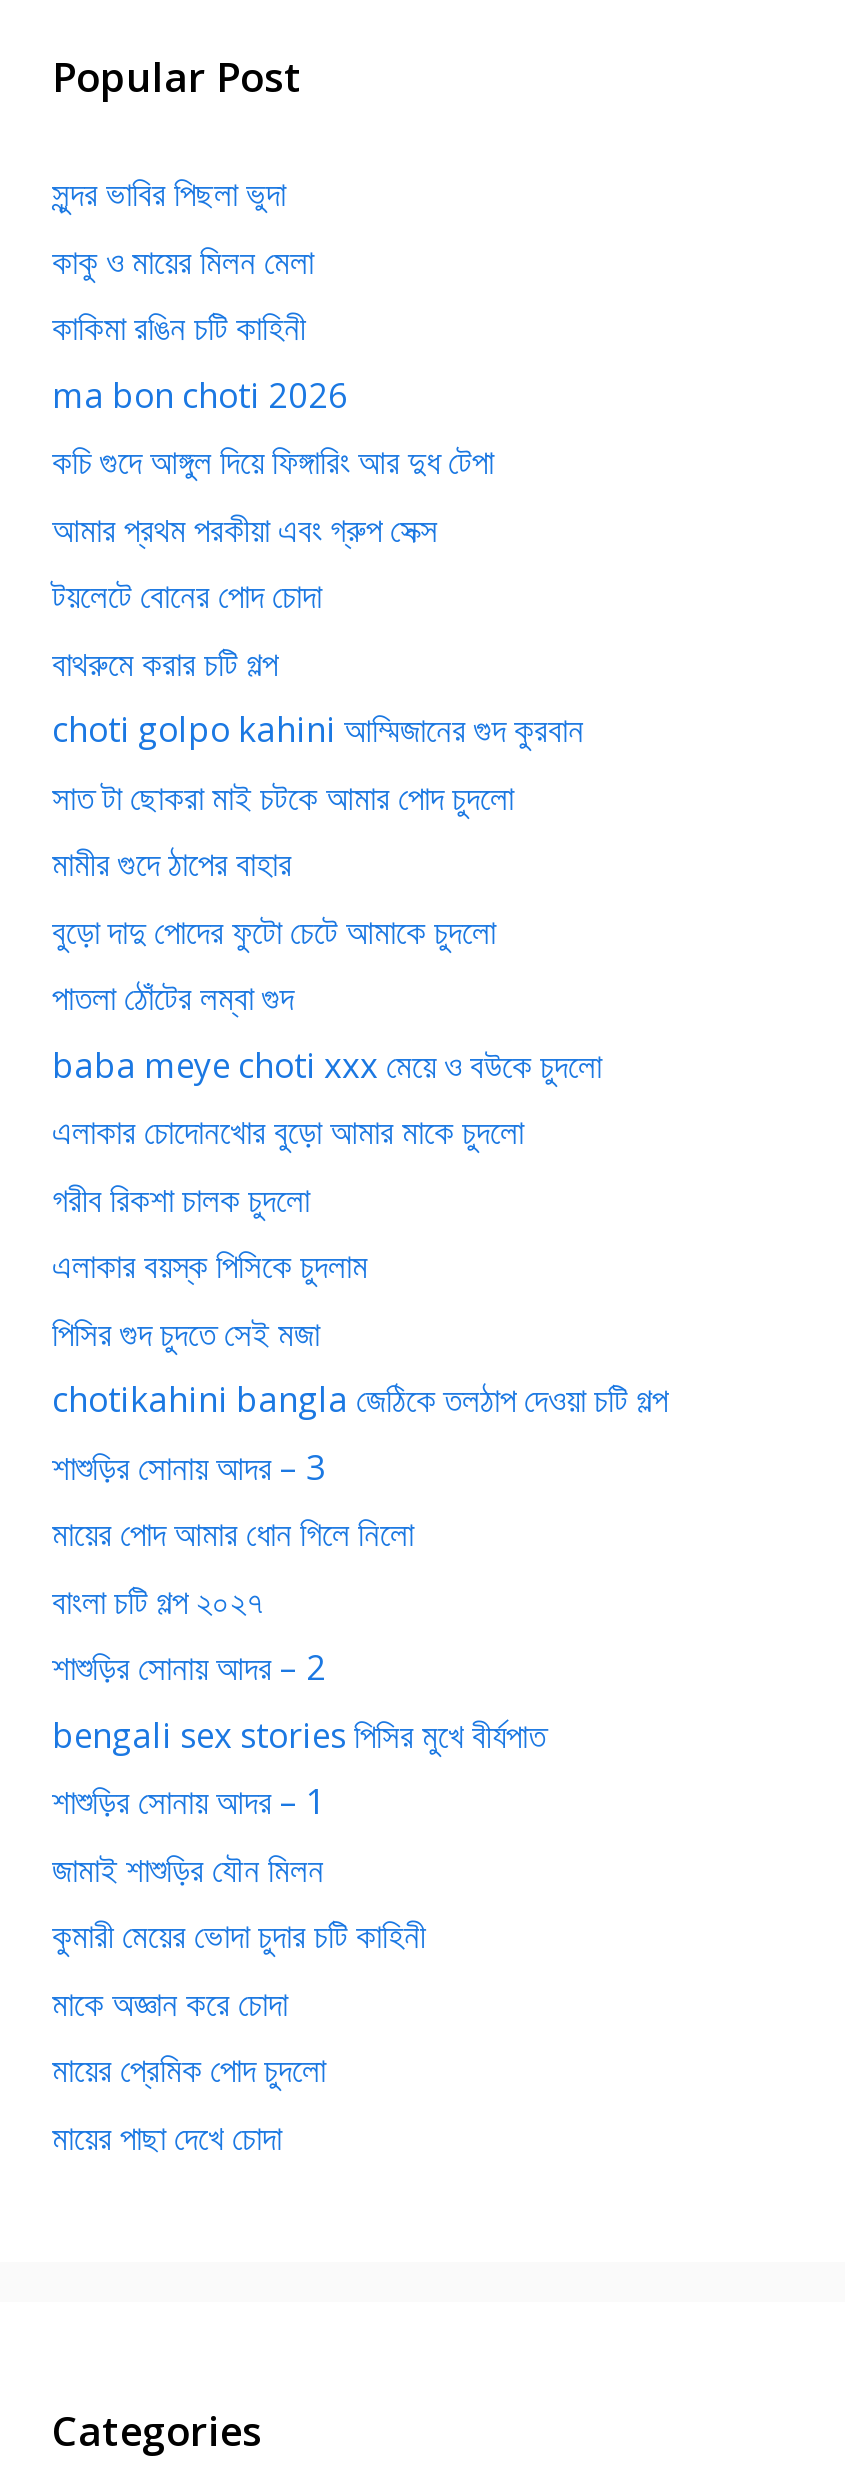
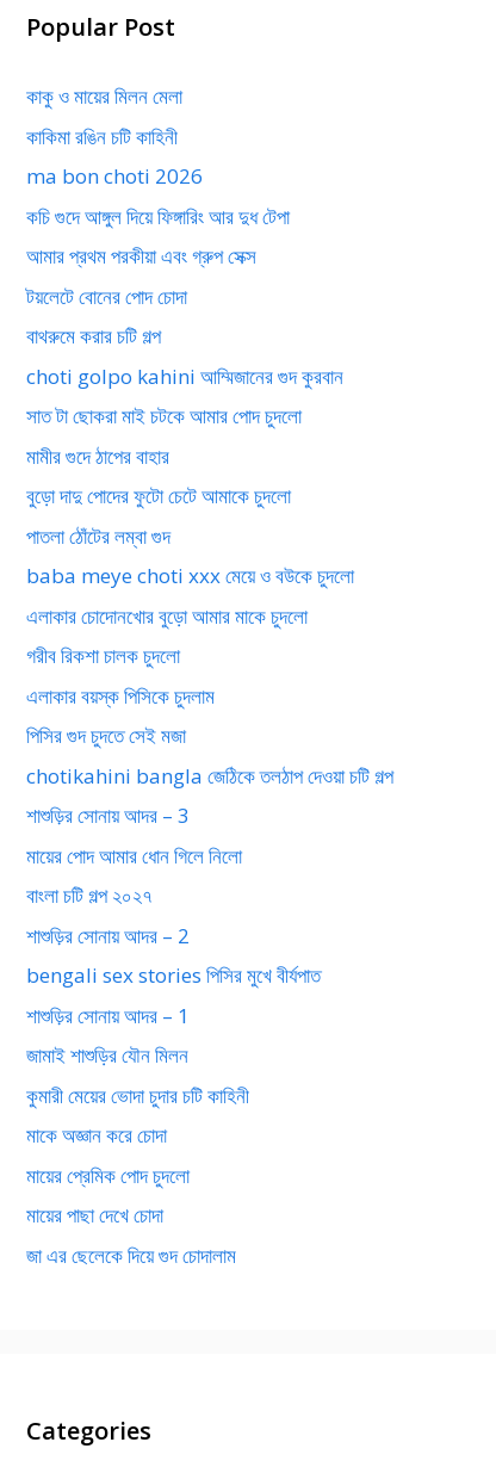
[52,171,286,217] সুন্দর ভাবির পিছলা ভুদা -> none
moved [52,238,668,2160] -> [26,83,393,1229]: কাকু ও মায়ের মিলন মেলা | কাকিমা রঙিন চটি কাহিনী | ma bon choti 2026 | ... | মায়ের প্রেমিক পোদ চুদলো | মায়ের পাছা দেখে চোদা
none -> [26,1241,236,1269] জা এর ছেলেকে দিয়ে গুদ চোদালাম

